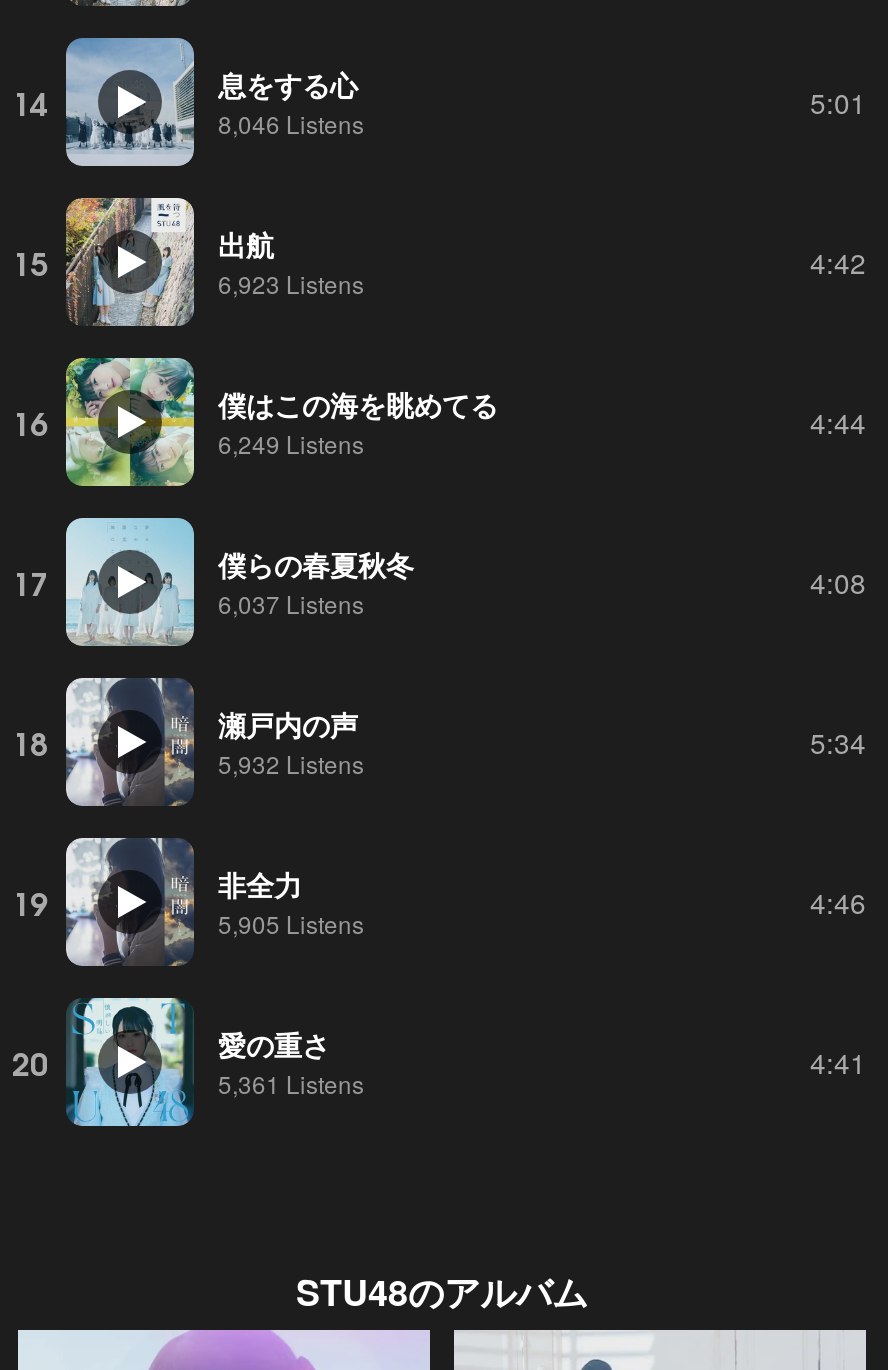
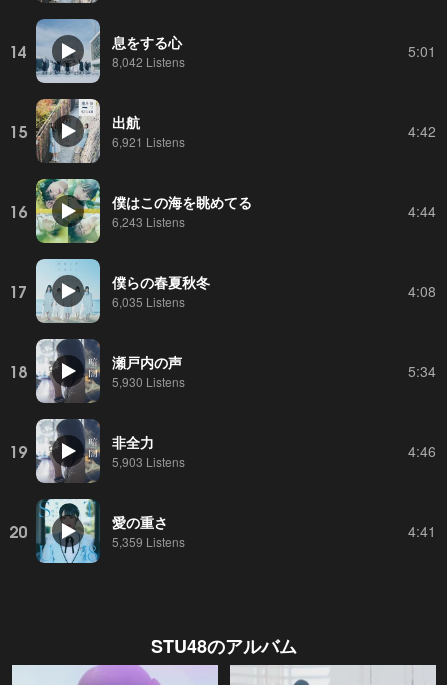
[218,105,364,139] 8,046 Listens -> [112,52,185,69] 8,042 Listens
[218,265,364,299] 6,923 Listens -> [112,132,185,149] 6,921 Listens
[218,425,364,459] 6,249 Listens -> [112,212,185,229] 6,243 Listens
[218,585,364,619] 6,037 Listens -> [112,292,185,309] 6,035 Listens
[218,745,364,779] 5,932 Listens -> [112,372,185,389] 5,930 Listens
[218,905,364,939] 5,905 Listens -> [112,452,185,469] 5,903 Listens
[218,1065,364,1099] 5,361 Listens -> [112,532,185,549] 5,359 Listens

